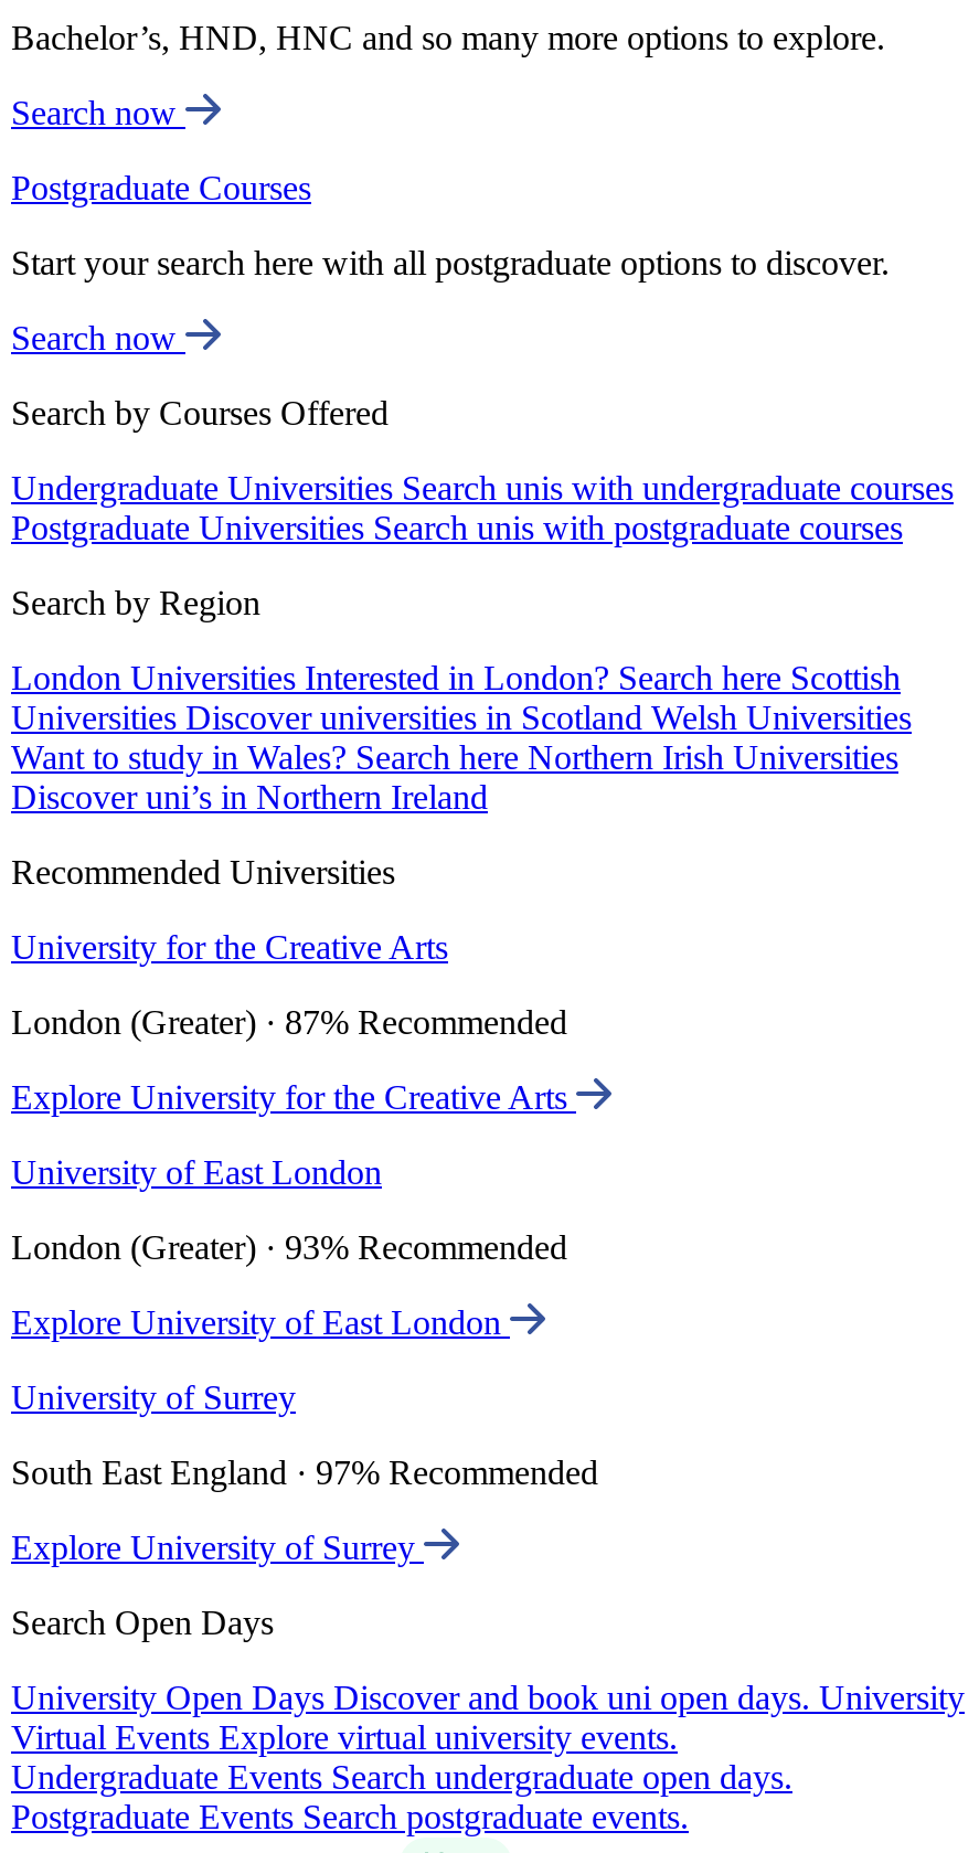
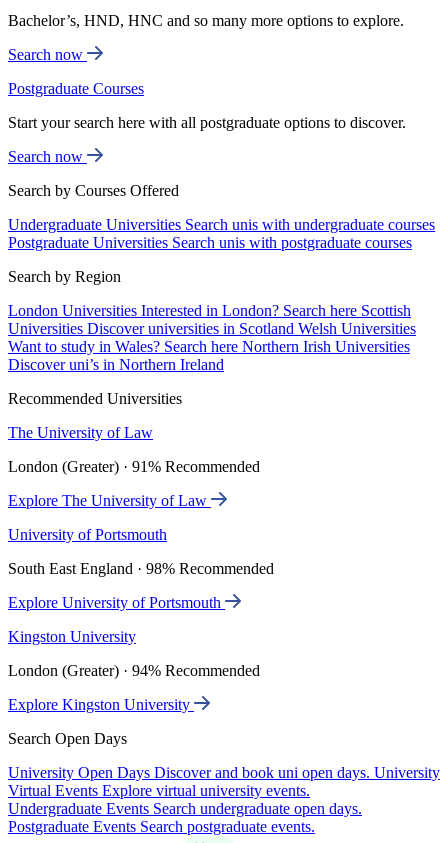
[11,928,448,966] University for the Creative Arts -> [8,424,153,441] The University of Law
[11,1003,567,1041] London (Greater) · 87% Recommended -> [8,458,260,475] London (Greater) · 91% Recommended
[11,1078,576,1116] Explore University for the Creative Arts -> [8,492,211,509] Explore The University of Law
[11,1154,382,1191] University of East London -> [8,526,167,543] University of Portsmouth
[11,1229,567,1266] London (Greater) · 93% Recommended -> [8,560,274,577] South East England · 98% Recommended
[11,1304,510,1341] Explore University of East London -> [8,594,225,611] Explore University of Portsmouth
[11,1379,296,1416] University of Surrey -> [8,628,136,645] Kingston University
[11,1454,598,1491] South East England · 97% Recommended -> [8,662,260,679] London (Greater) · 94% Recommended
[11,1529,424,1566] Explore University of Surrey -> [8,696,194,713] Explore Kingston University

